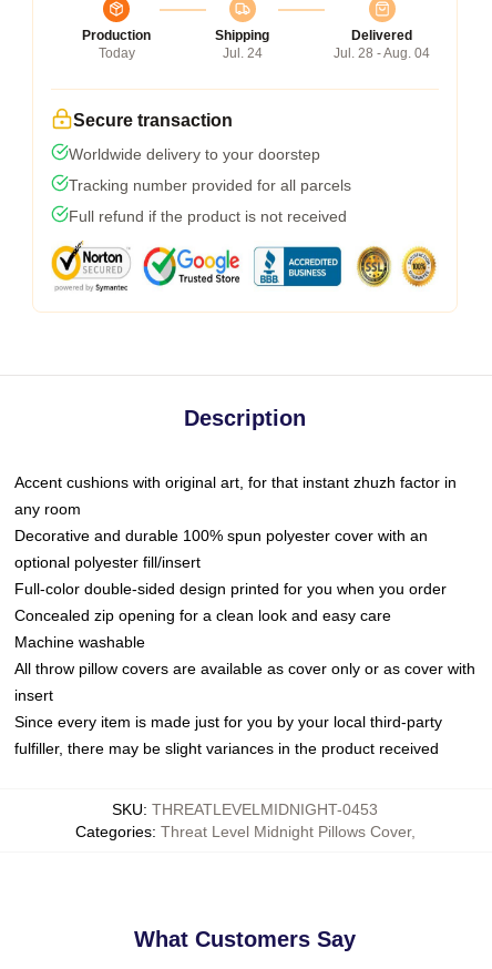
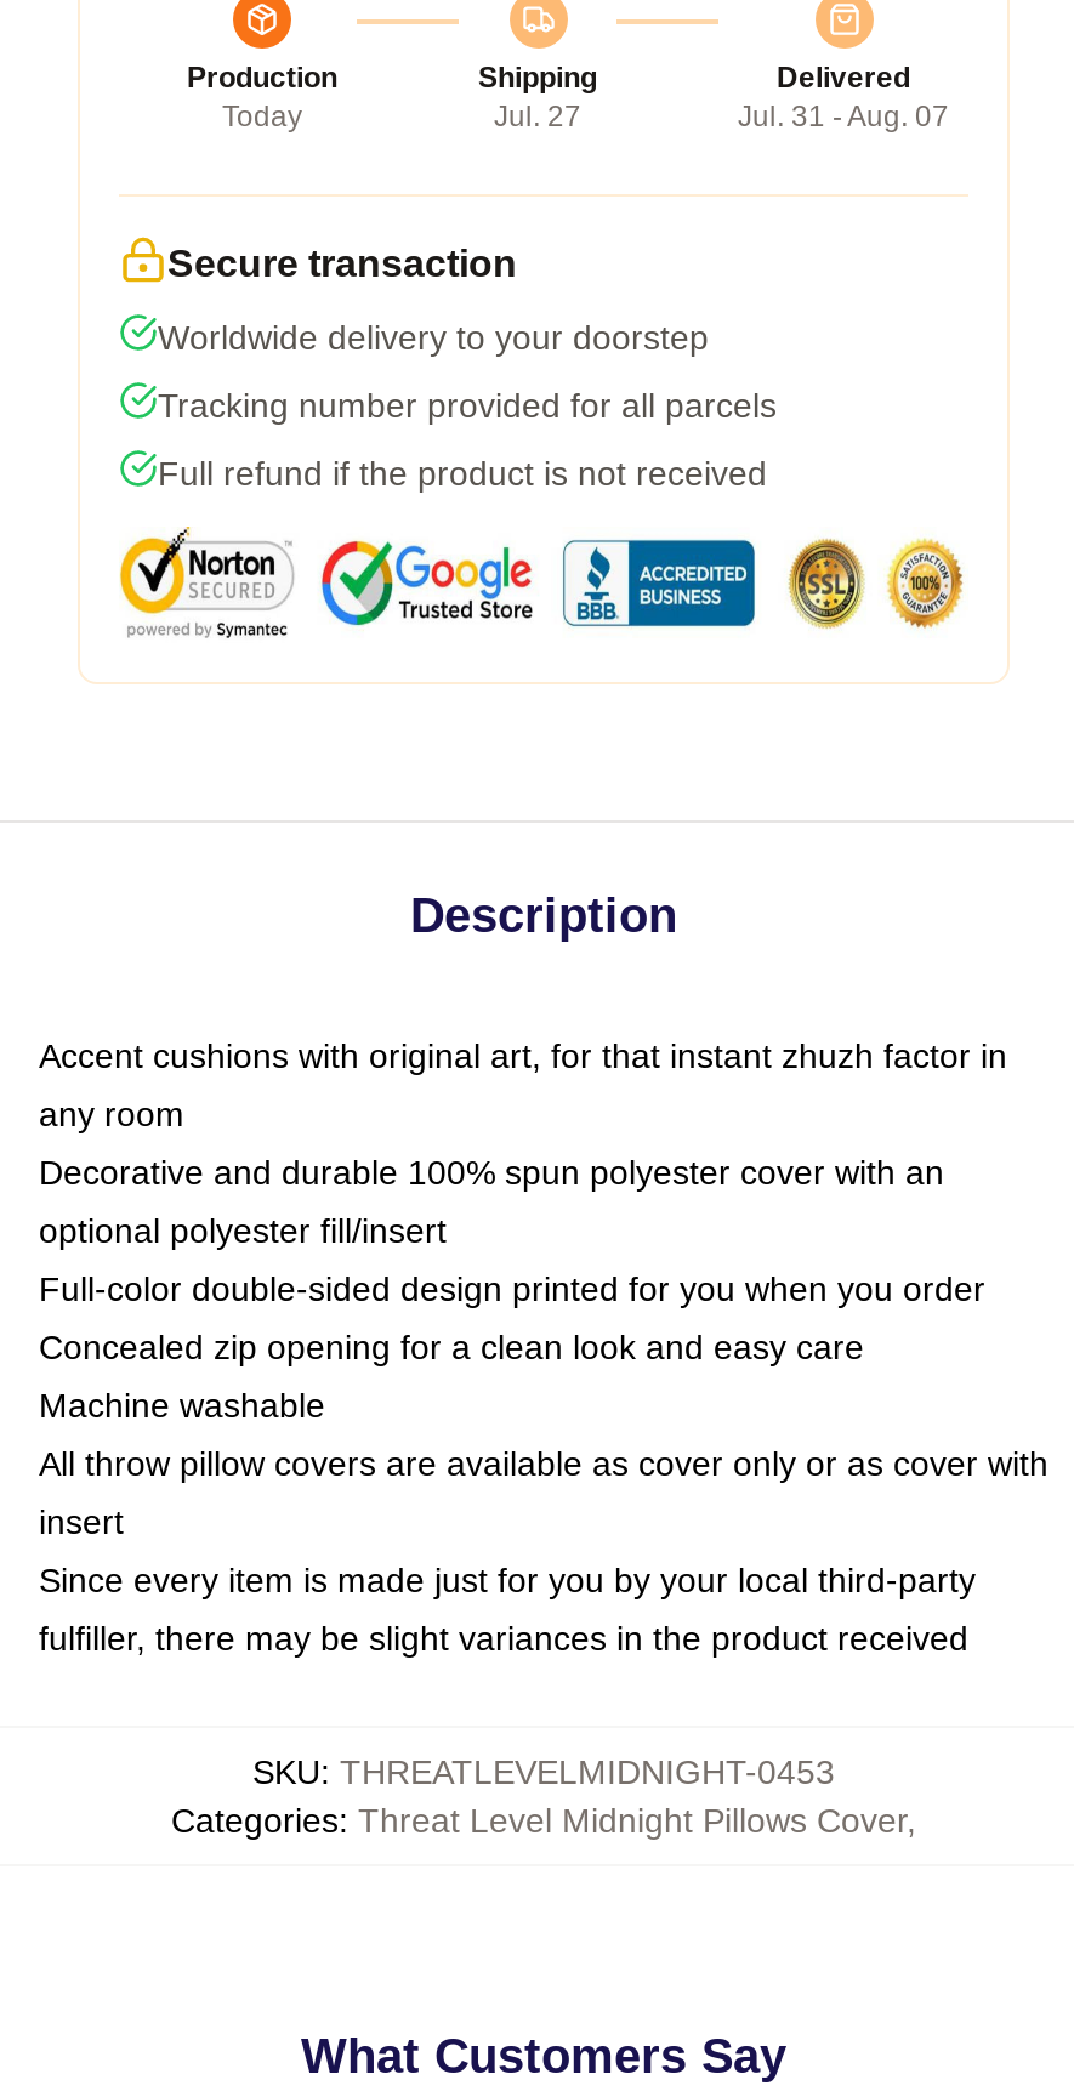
[222,45,262,61] Jul. 24 -> [494,99,581,133] Jul. 27
[334,45,430,61] Jul. 28 - Aug. 04 -> [738,99,949,133] Jul. 31 - Aug. 07

